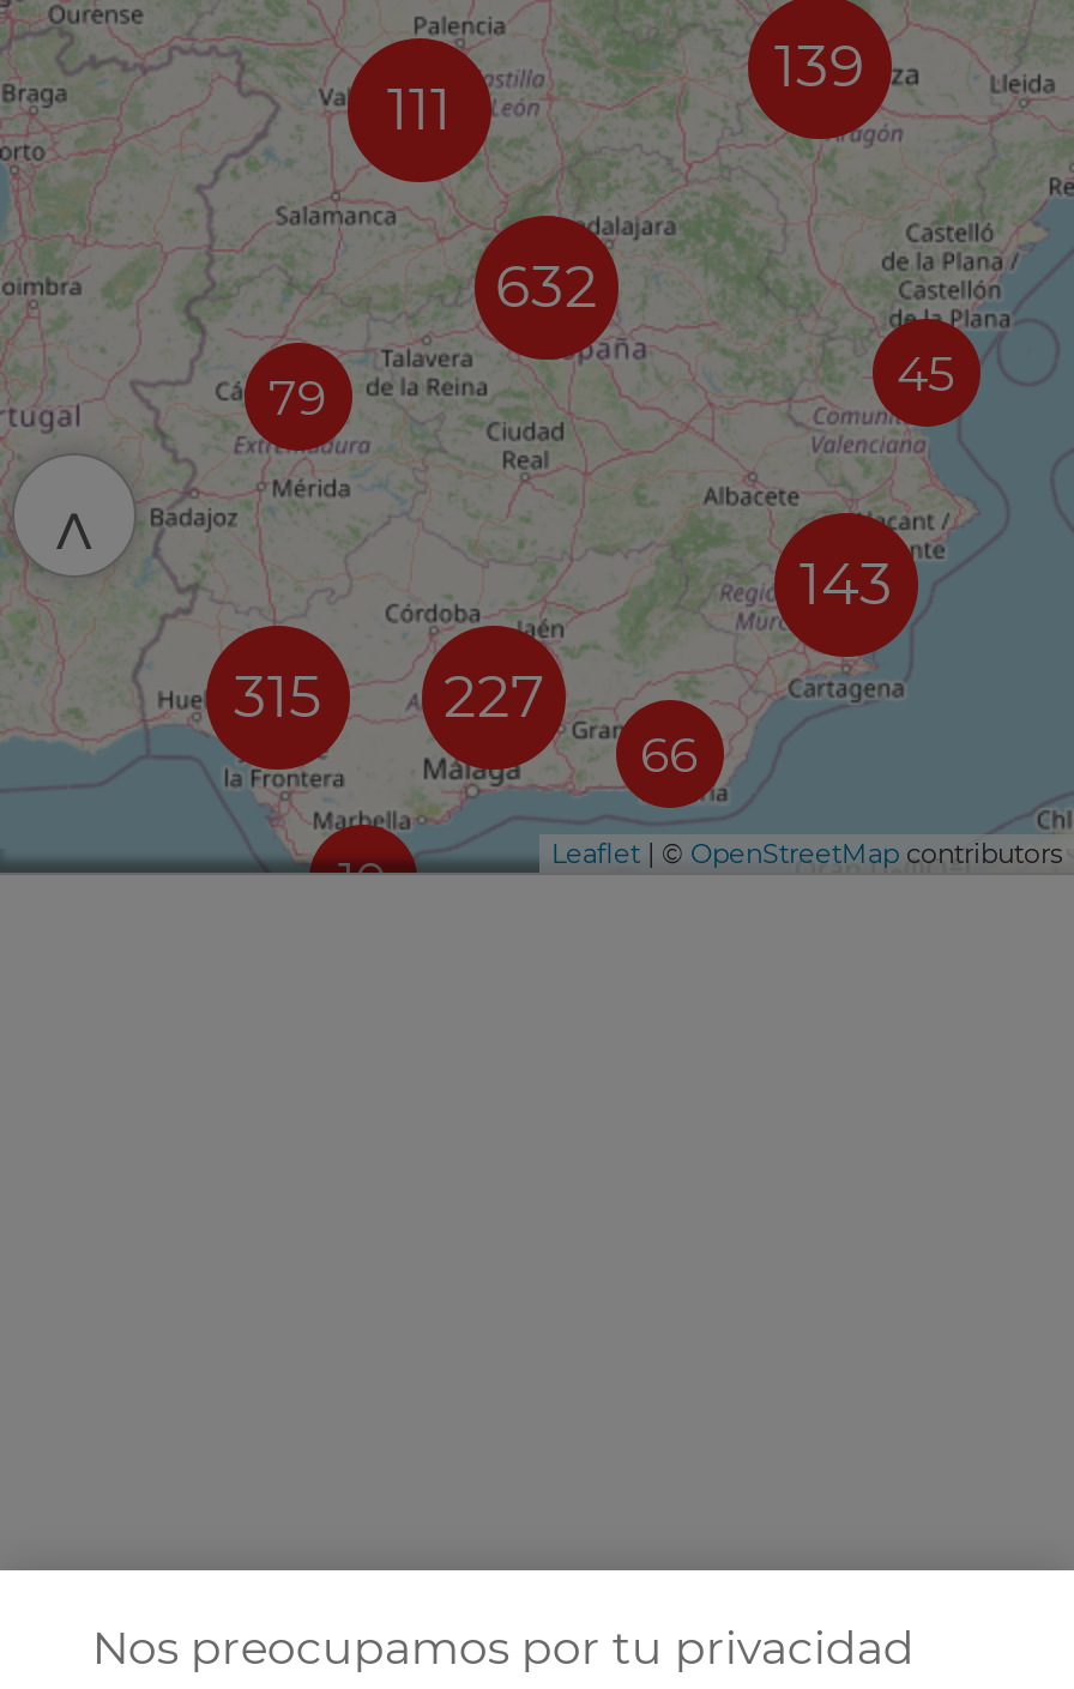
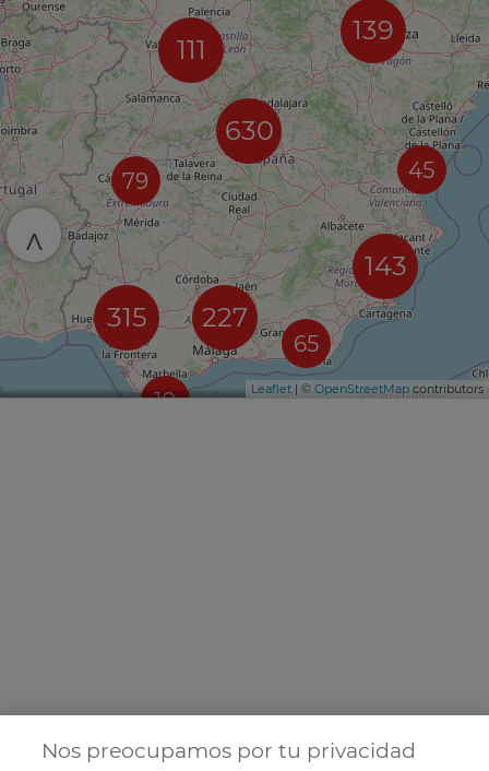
[495,252,598,321] 632 -> [224,115,273,146] 630
[640,726,698,784] 66 -> [293,331,318,357] 65

